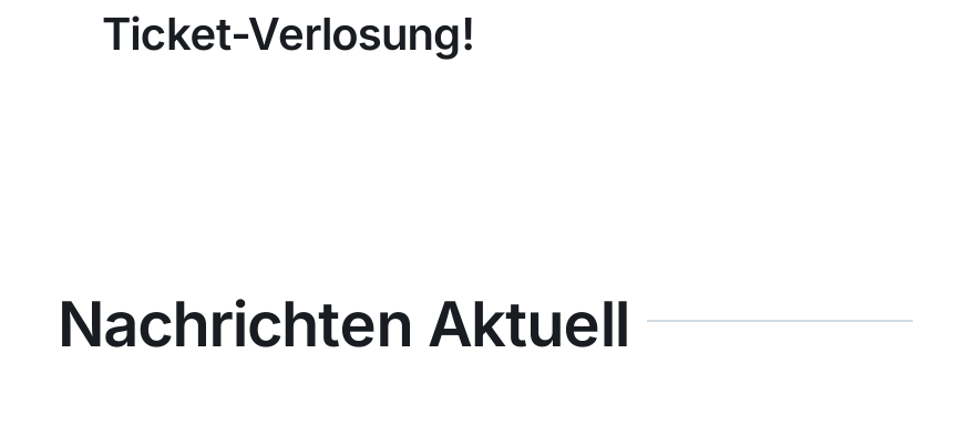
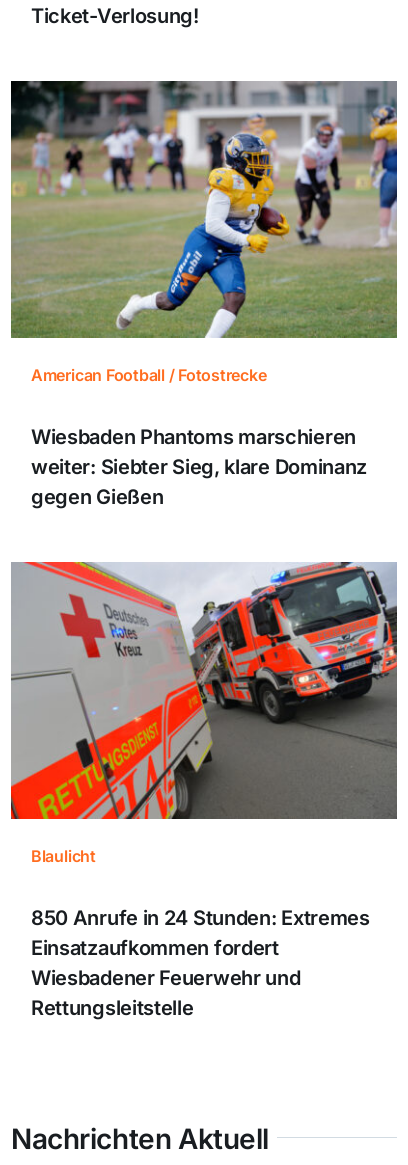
none -> [10,80,398,509] [image] | American Football / Fotostrecke | Wiesbaden Phantoms marschieren | weiter: Siebter Sieg, klare Dominanz | gegen Gießen
none -> [10,561,398,1020] [image] | Blaulicht | 850 Anrufe in 24 Stunden: Extremes | Einsatzaufkommen fordert | Wiesbadener Feuerwehr und | Rettungsleitstelle

